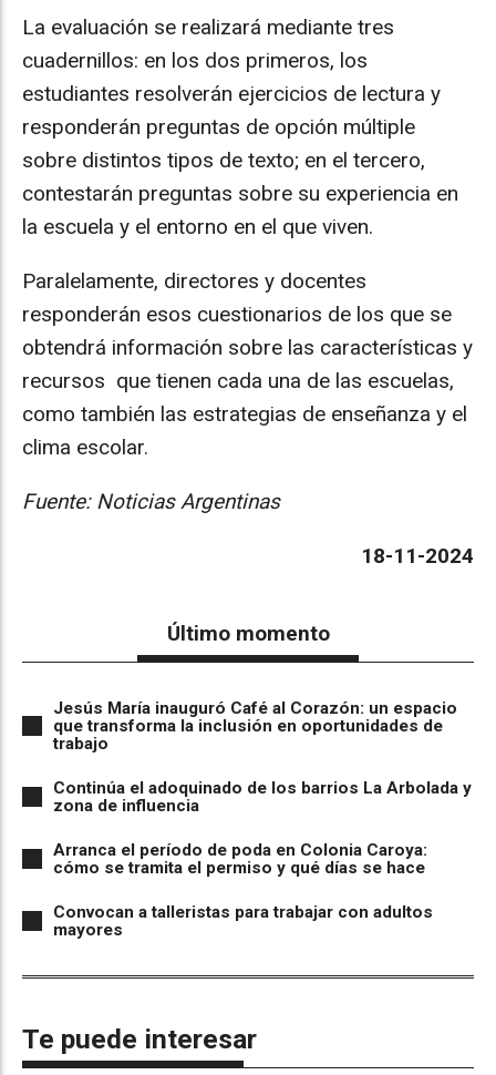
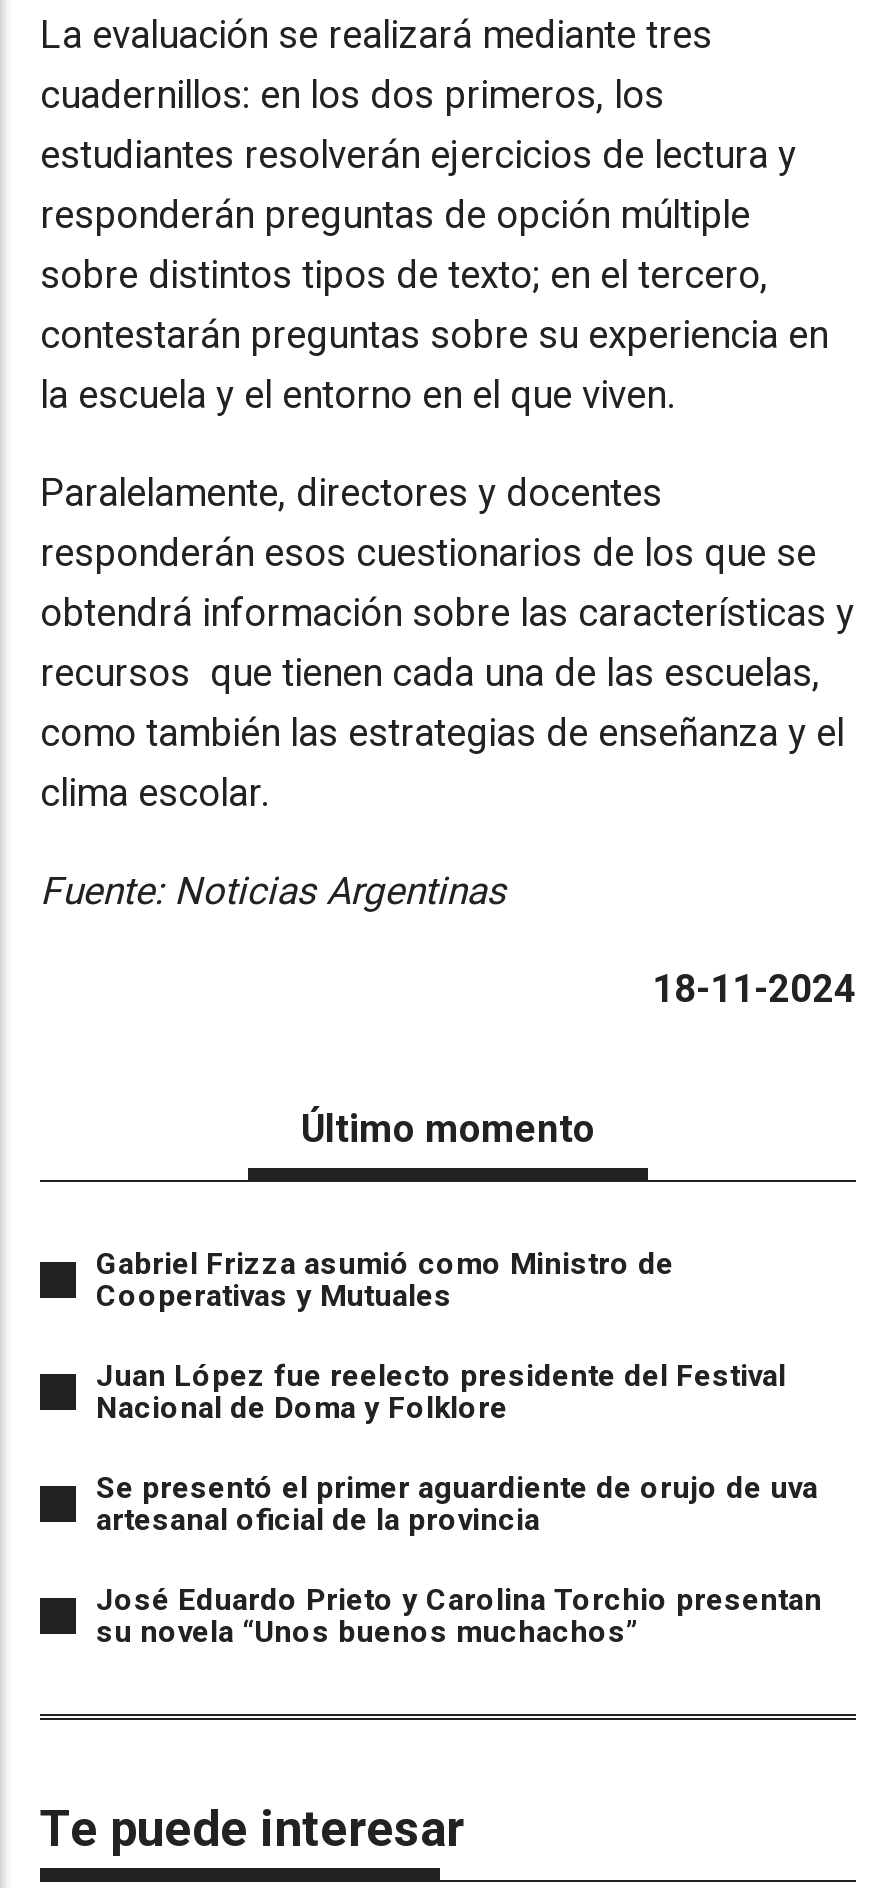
[53,698,457,753] Jesús María inauguró Café al Corazón: un espacio | que transforma la inclusión en oportunidades de | trabajo -> [96,1245,674,1313] Gabriel Frizza asumió como Ministro de | Cooperativas y Mutuales
[53,778,472,815] Continúa el adoquinado de los barrios La Arbolada y | zona de influencia -> [96,1358,786,1426] Juan López fue reelecto presidente del Festival | Nacional de Doma y Folklore
[53,840,427,878] Arranca el período de poda en Colonia Caroya: | cómo se tramita el permiso y qué días se hace -> [96,1470,818,1538] Se presentó el primer aguardiente de orujo de uva | artesanal oficial de la provincia
[53,903,433,940] Convocan a talleristas para trabajar con adultos | mayores -> [96,1583,822,1651] José Eduardo Prieto y Carolina Torchio presentan | su novela “Unos buenos muchachos”

